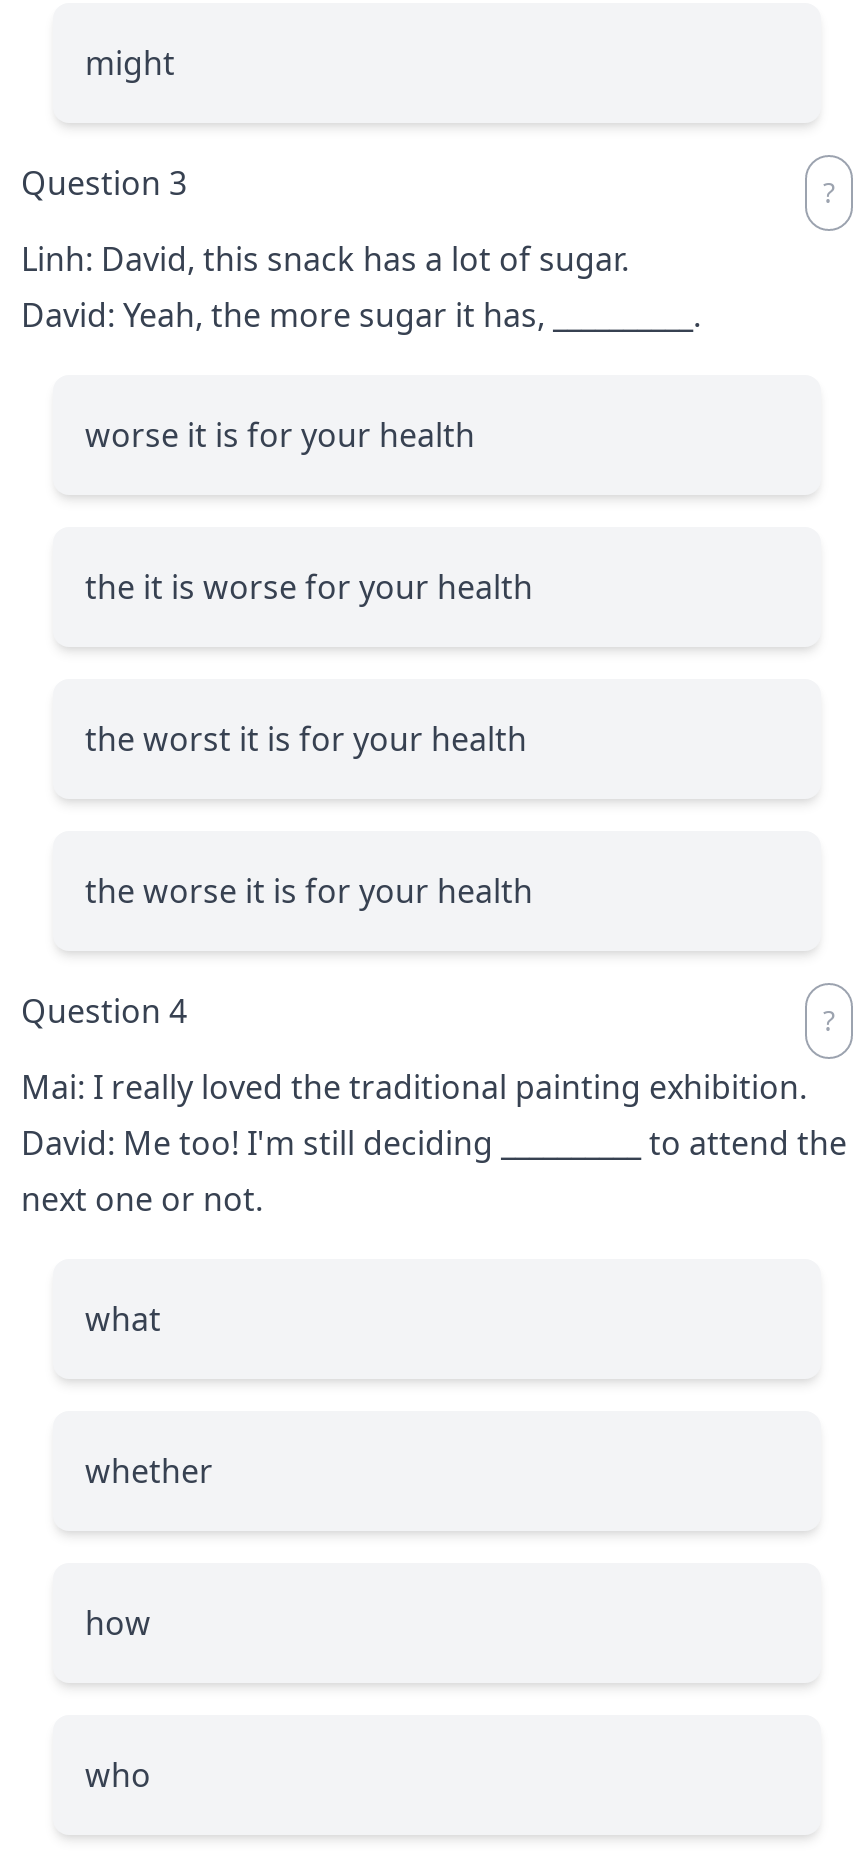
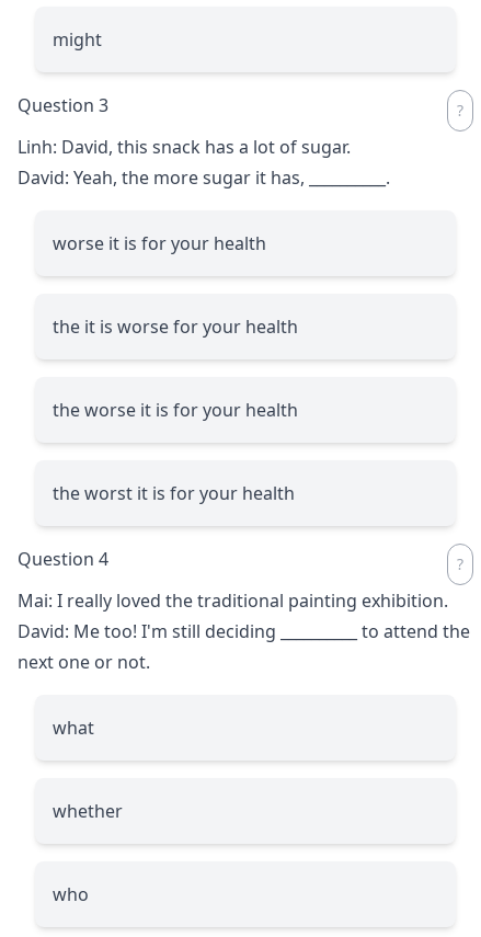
moved [85,716,527,760] -> [53,481,295,505]: the worst it is for your health
[85,1600,151,1644] how -> none

